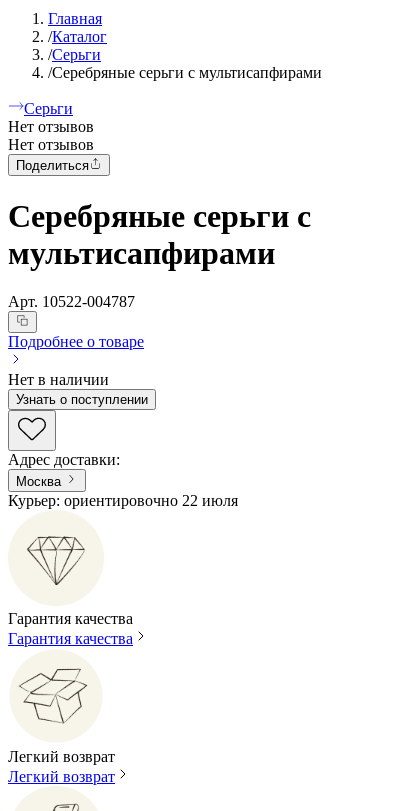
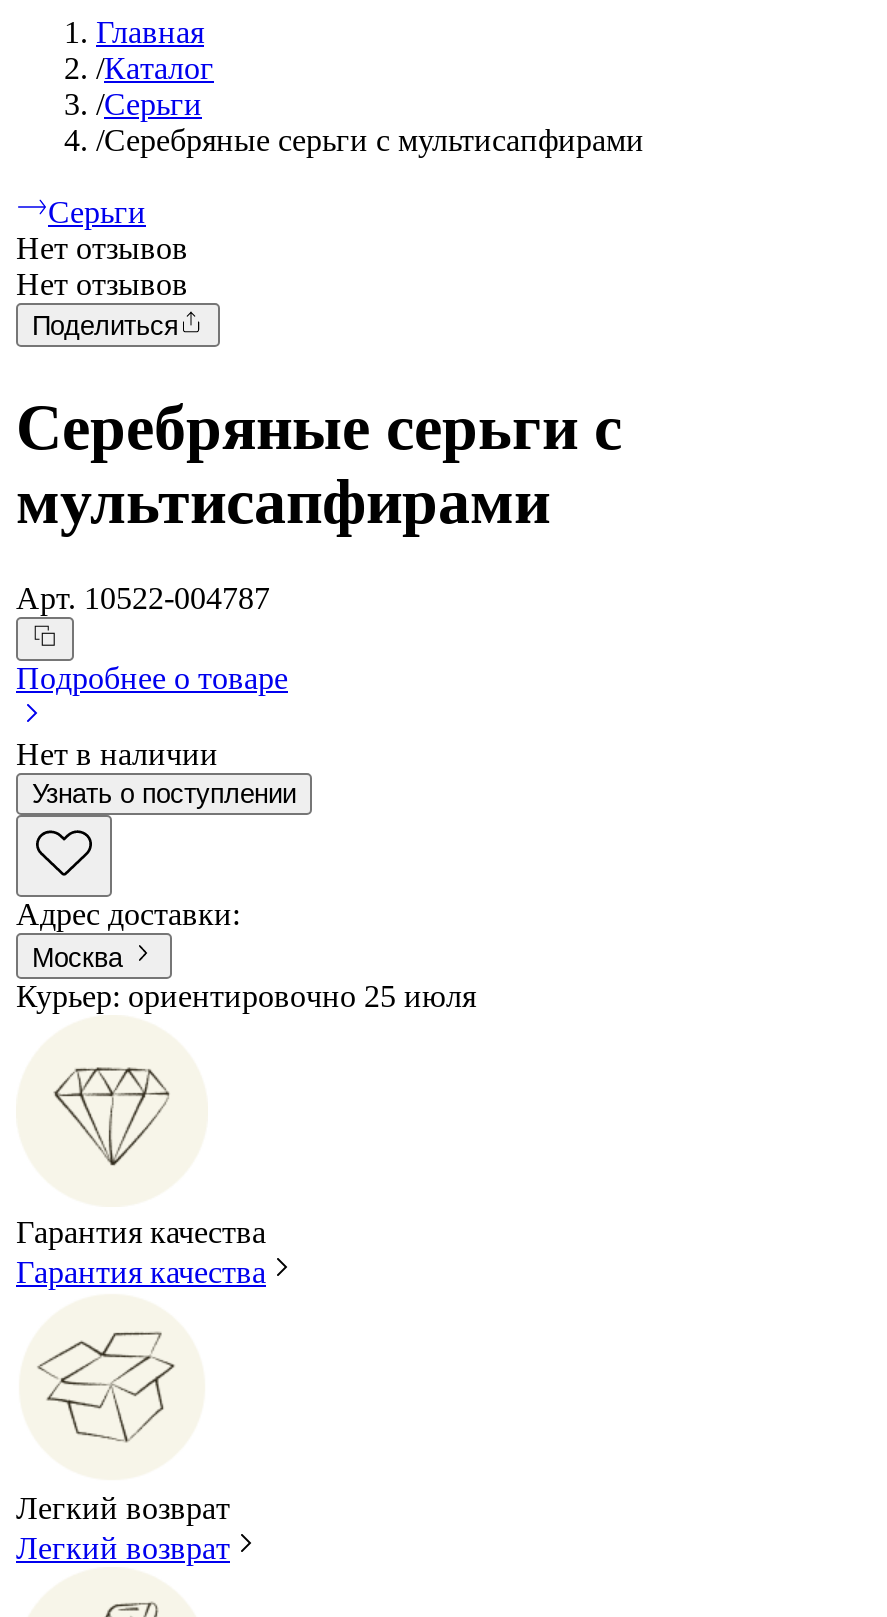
[8,492,238,509] Курьер: ориентировочно 22 июля -> [16,979,476,1013] Курьер: ориентировочно 25 июля

